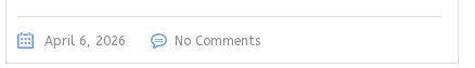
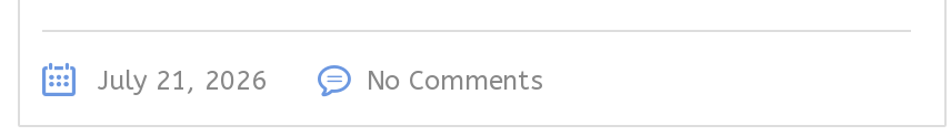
[44,33,126,48] April 6, 2026 -> [98,64,267,95] July 21, 2026

